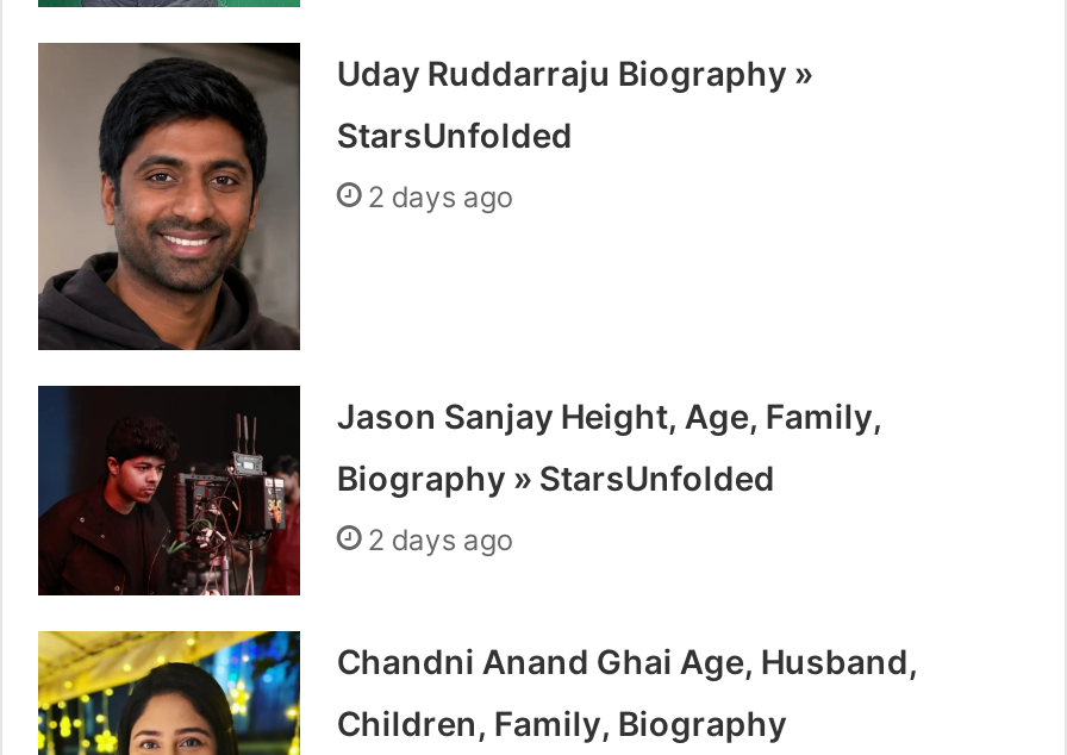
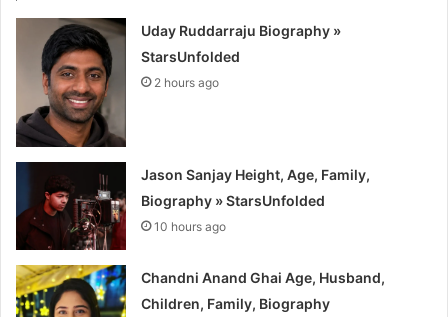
[367,178,513,214] 2 days ago -> [154,75,219,90] 2 hours ago
[367,521,513,557] 2 days ago -> [154,219,226,234] 10 hours ago

